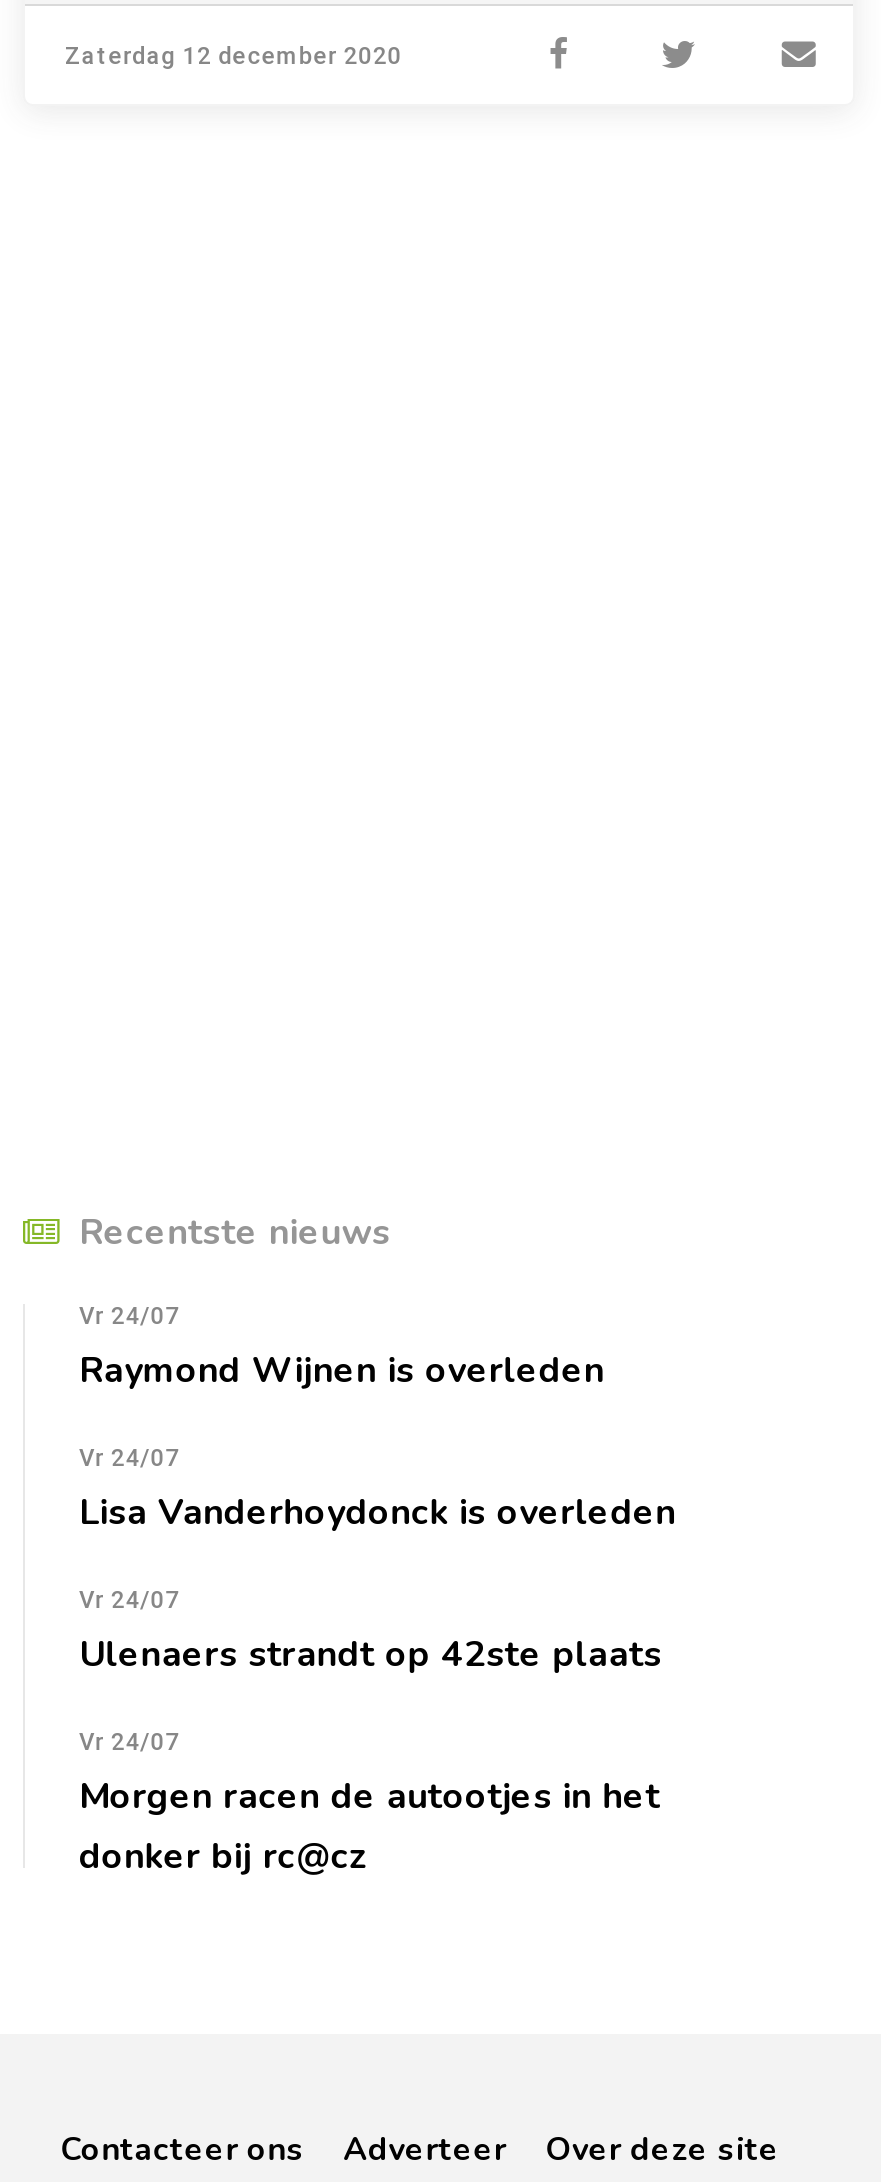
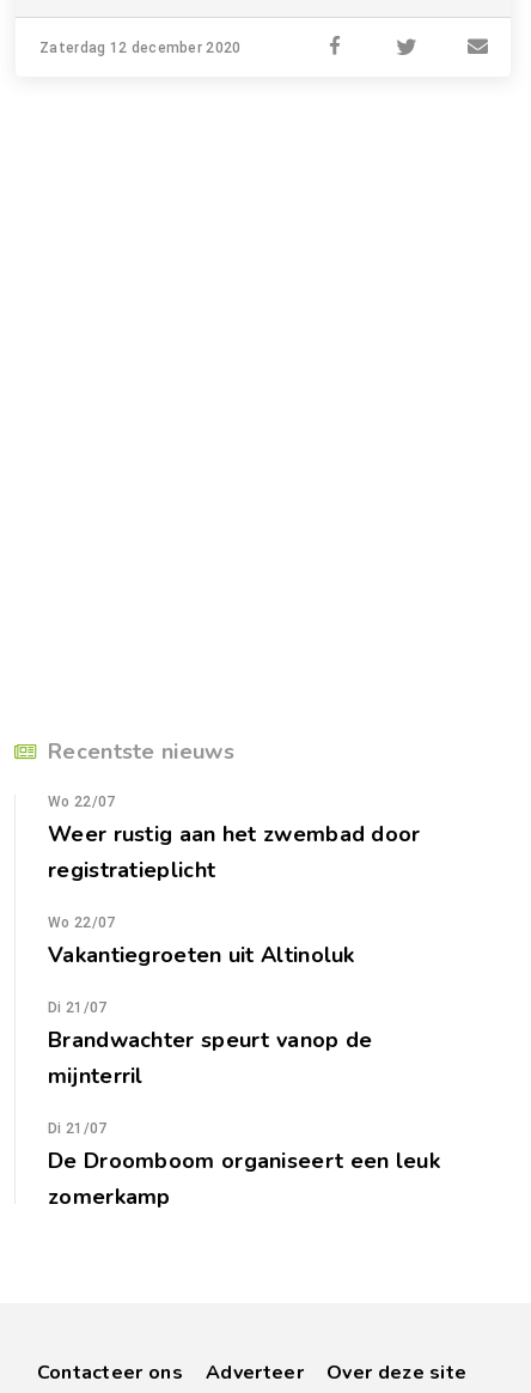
[79,1302,605,1394] Vr 24/07 | Raymond Wijnen is overleden -> [48,793,420,884] Wo 22/07 | Weer rustig aan het zwembad door | registratieplicht
[79,1444,676,1536] Vr 24/07 | Lisa Vanderhoydonck is overleden -> [48,914,355,969] Wo 22/07 | Vakantiegroeten uit Altinoluk
[79,1586,662,1678] Vr 24/07 | Ulenaers strandt op 42ste plaats -> [48,999,372,1090] Di 21/07 | Brandwachter speurt vanop de | mijnterril
[79,1728,660,1880] Vr 24/07 | Morgen racen de autootjes in het | donker bij rc@cz -> [48,1120,440,1211] Di 21/07 | De Droomboom organiseert een leuk | zomerkamp

